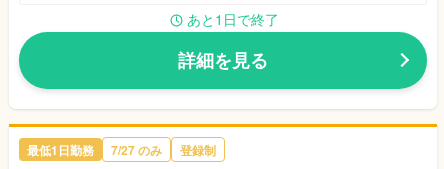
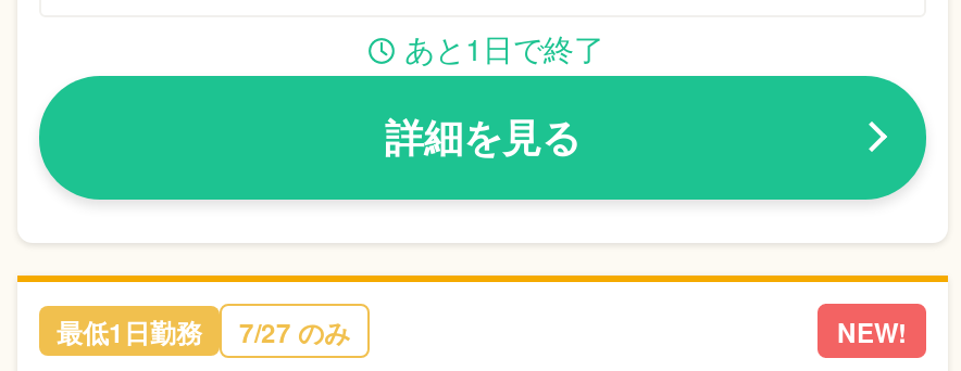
[180,141,216,159] 登録制 -> [837,312,907,351] NEW!

